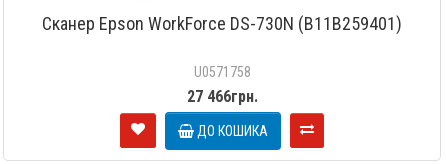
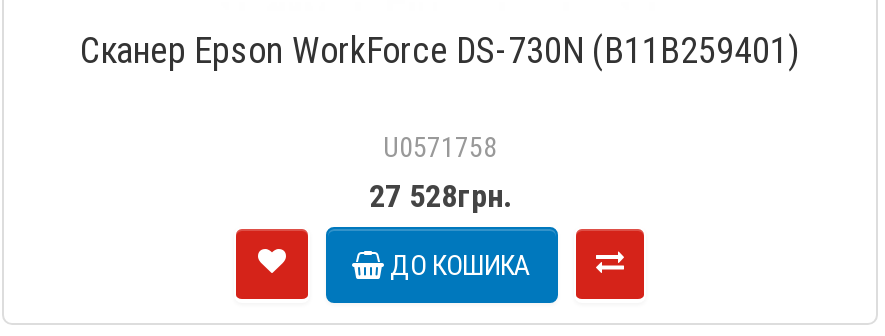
[186,87,257,106] 27 466грн. -> [369,178,511,216] 27 528грн.

